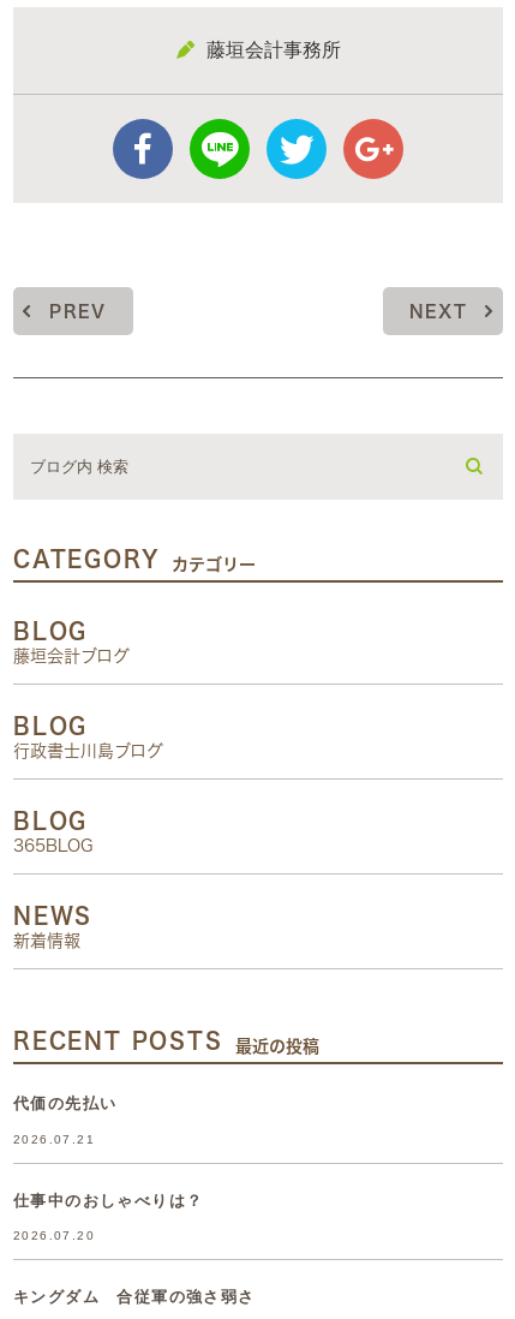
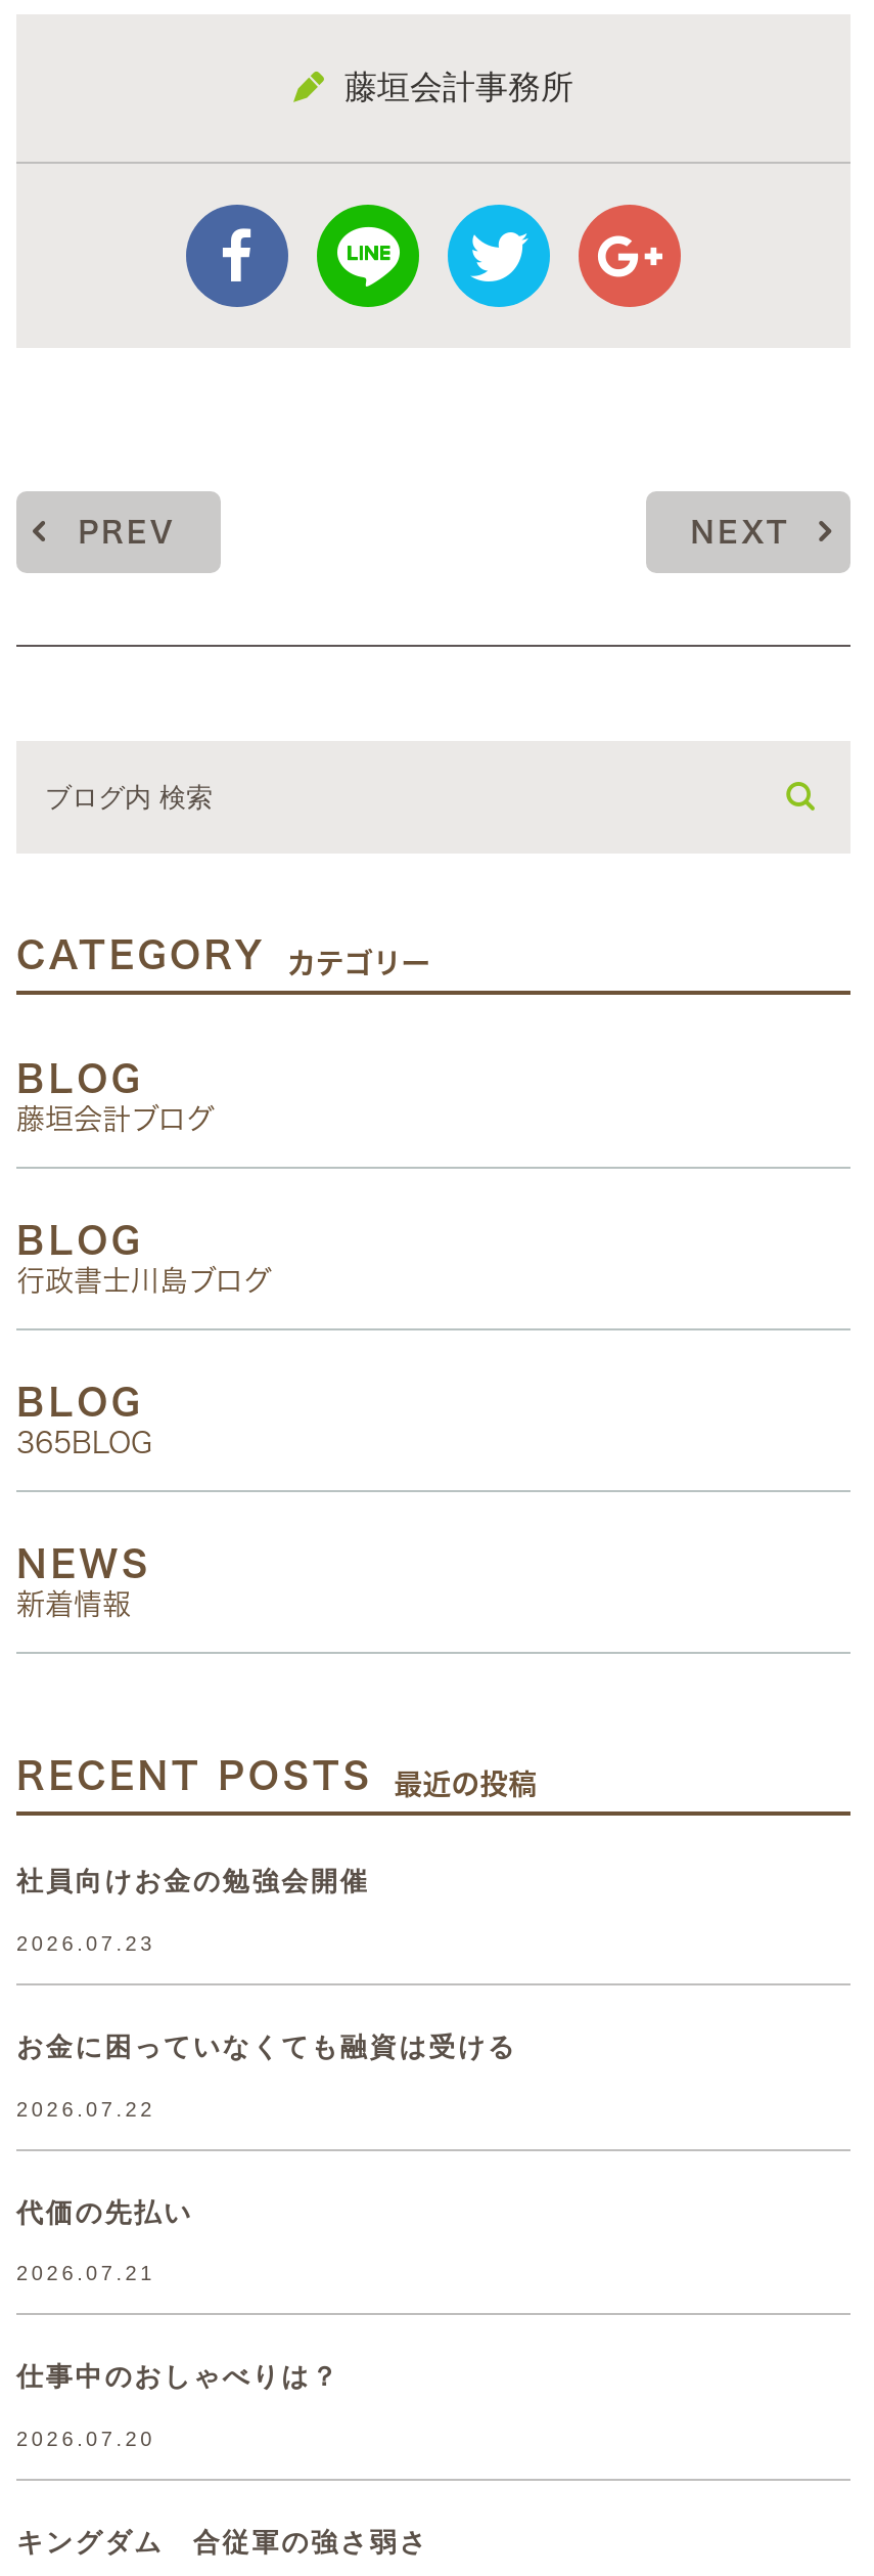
none -> [16,1867,370,1955] 社員向けお金の勉強会開催 | 2026.07.23
none -> [16,2031,517,2119] お金に困っていなくても融資は受ける | 2026.07.22

